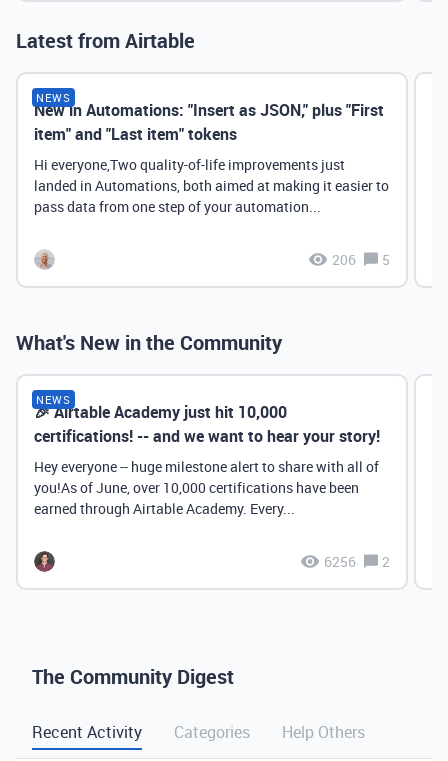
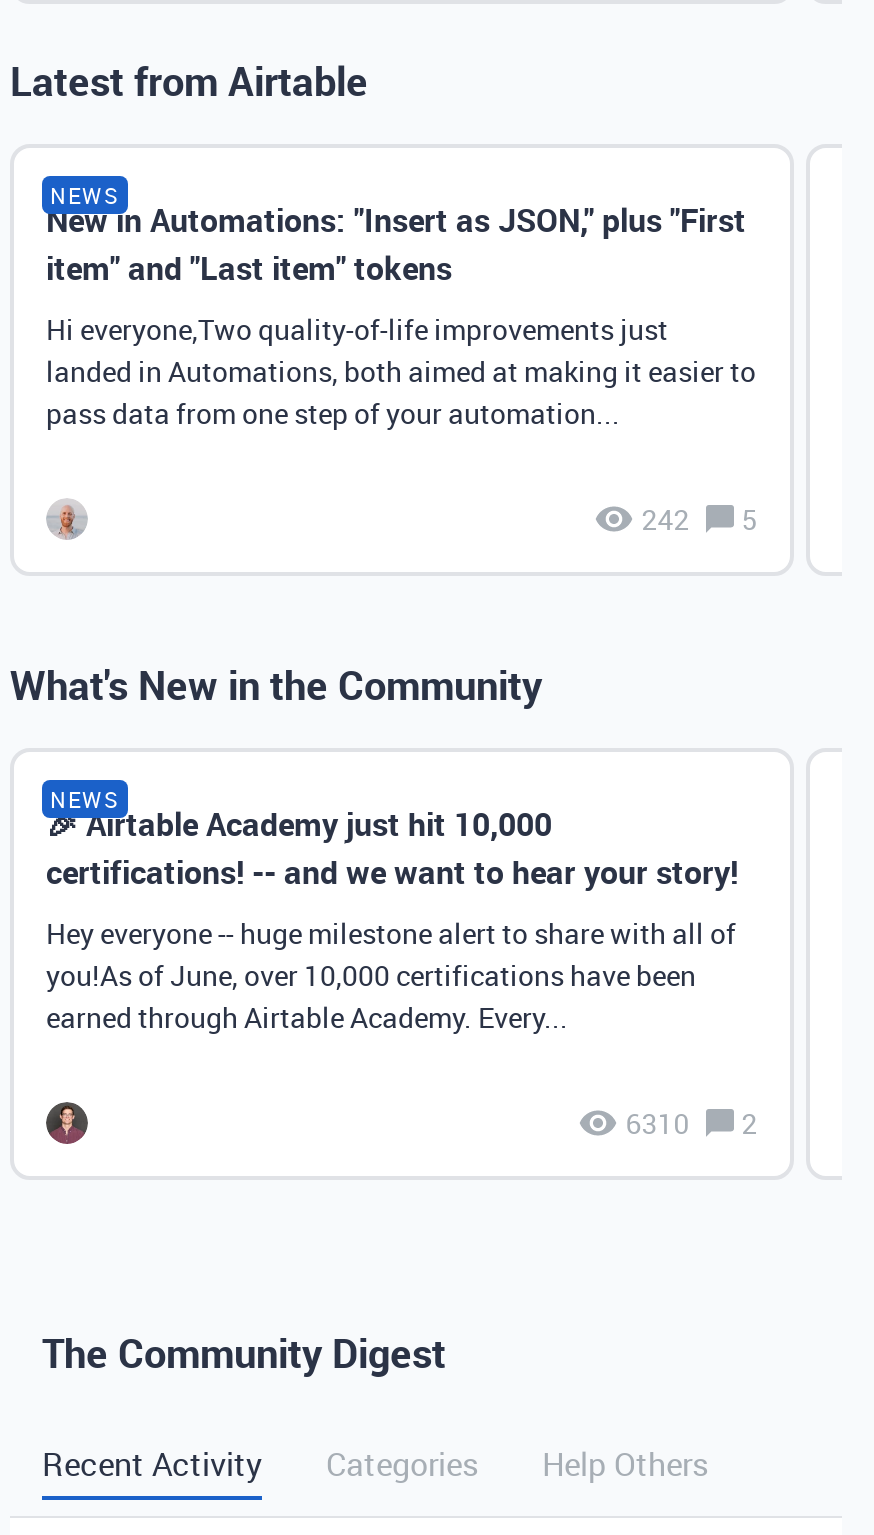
[332,250,390,269] 206 5 -> [642,500,758,538] 242 5
[324,552,390,571] 6256 2 -> [626,1104,758,1142] 6310 2

